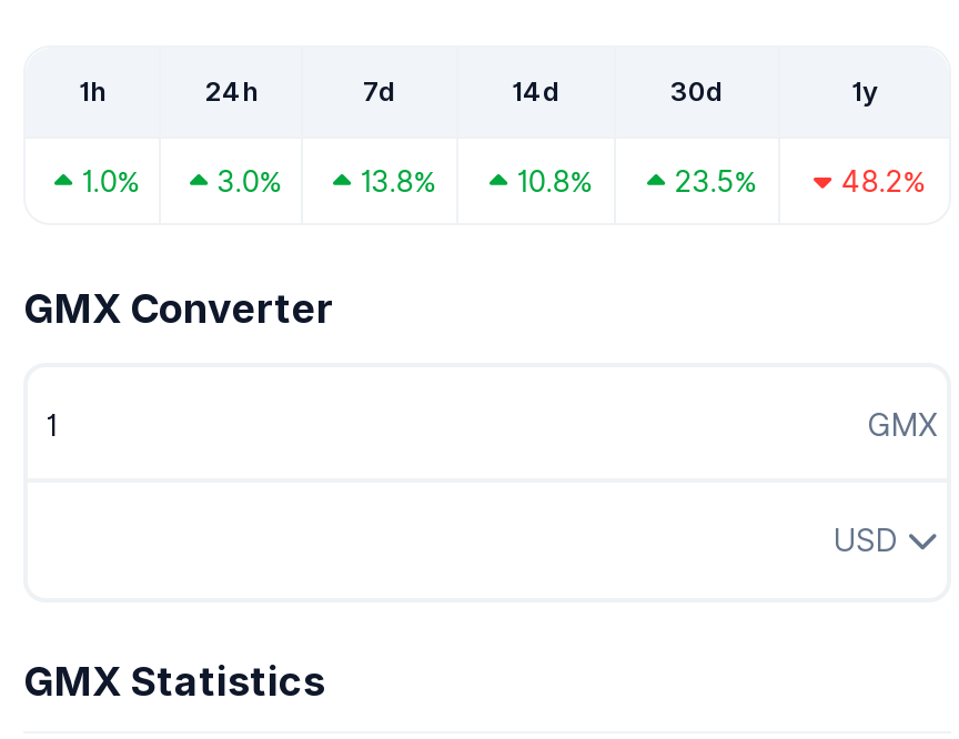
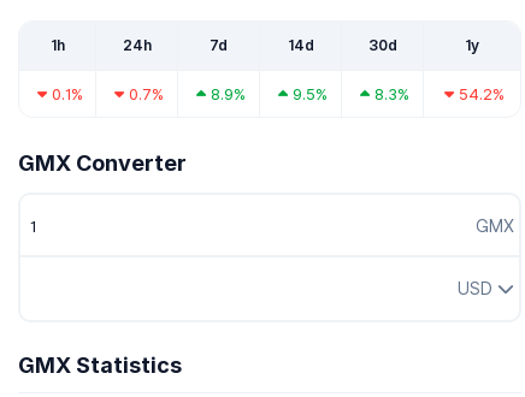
[81,163,139,199] 1.0% -> [51,84,83,103] 0.1%
[217,163,281,199] 3.0% -> [129,84,164,103] 0.7%
[360,163,435,199] 13.8% -> [211,84,246,103] 8.9%
[516,163,592,199] 10.8% -> [293,84,328,103] 9.5%
[674,163,756,199] 23.5% -> [375,84,410,103] 8.3%
[840,163,925,199] 48.2% -> [459,84,505,103] 54.2%

